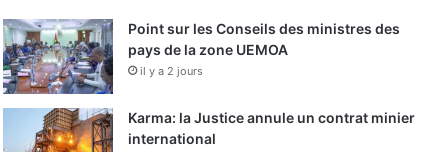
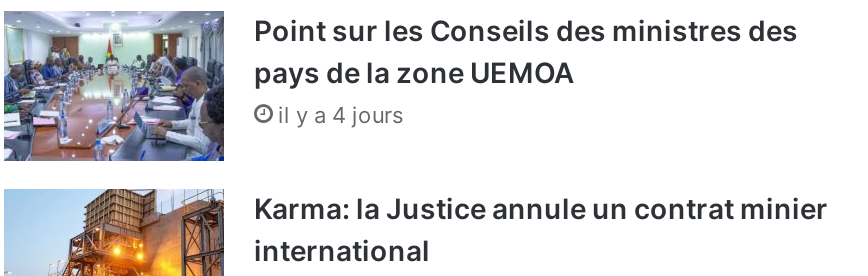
[140,64,203,78] il y a 2 jours -> [278,100,404,128] il y a 4 jours

